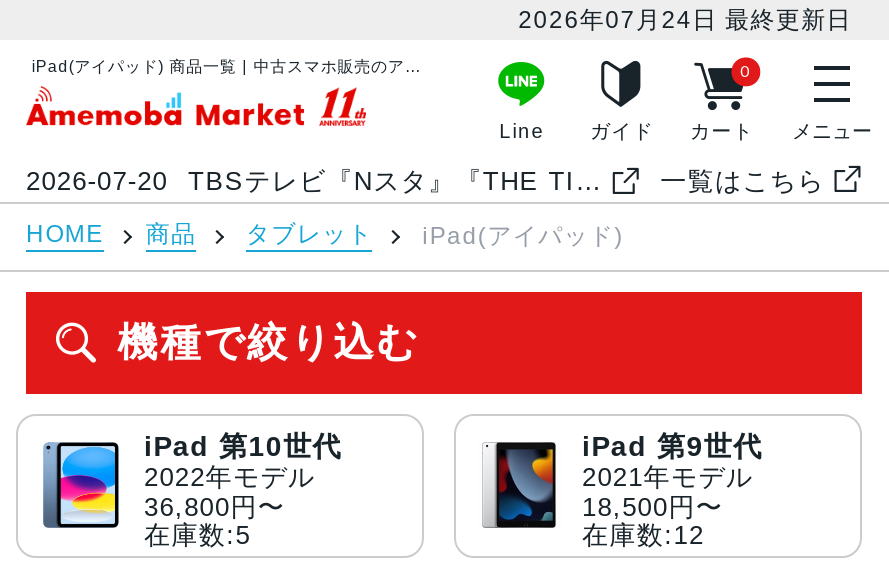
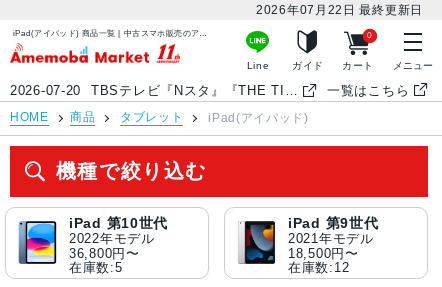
[518,6,852,34] 2026年07月24日最終更新日 -> [256,3,423,17] 2026年07月22日最終更新日

